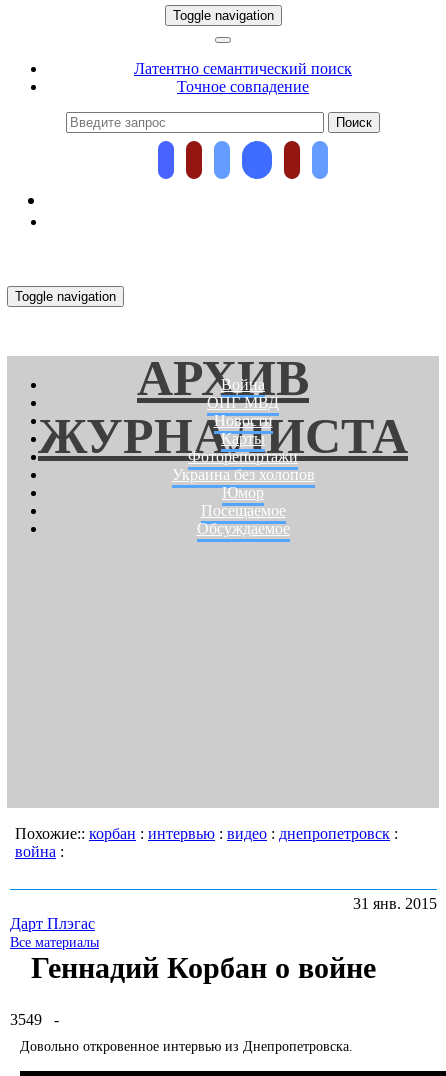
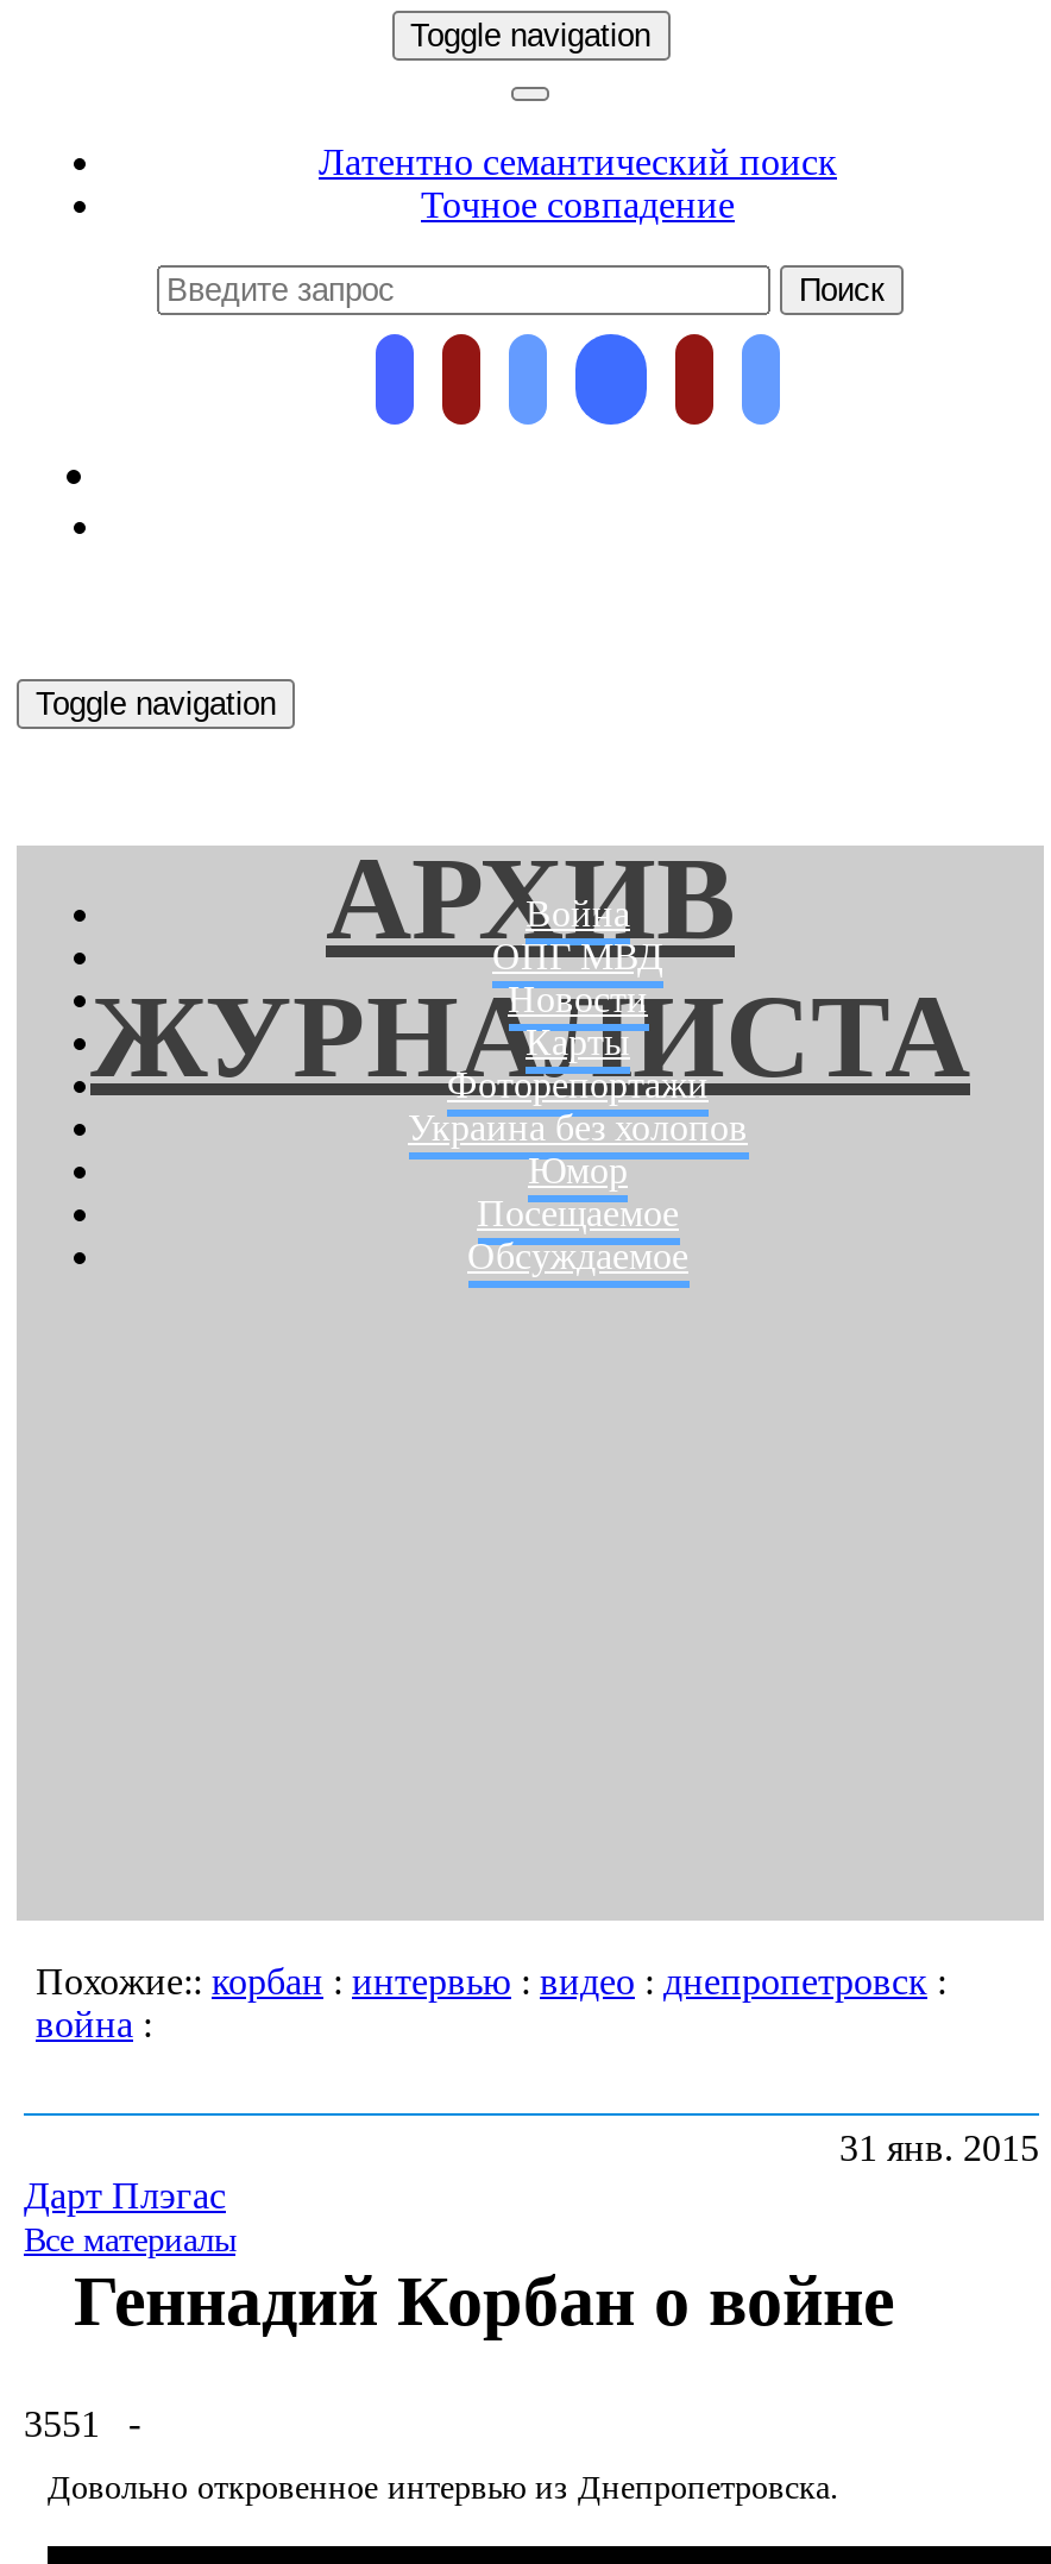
[10,1011,59,1028] 3549 - -> [24,2403,140,2443] 3551 -

